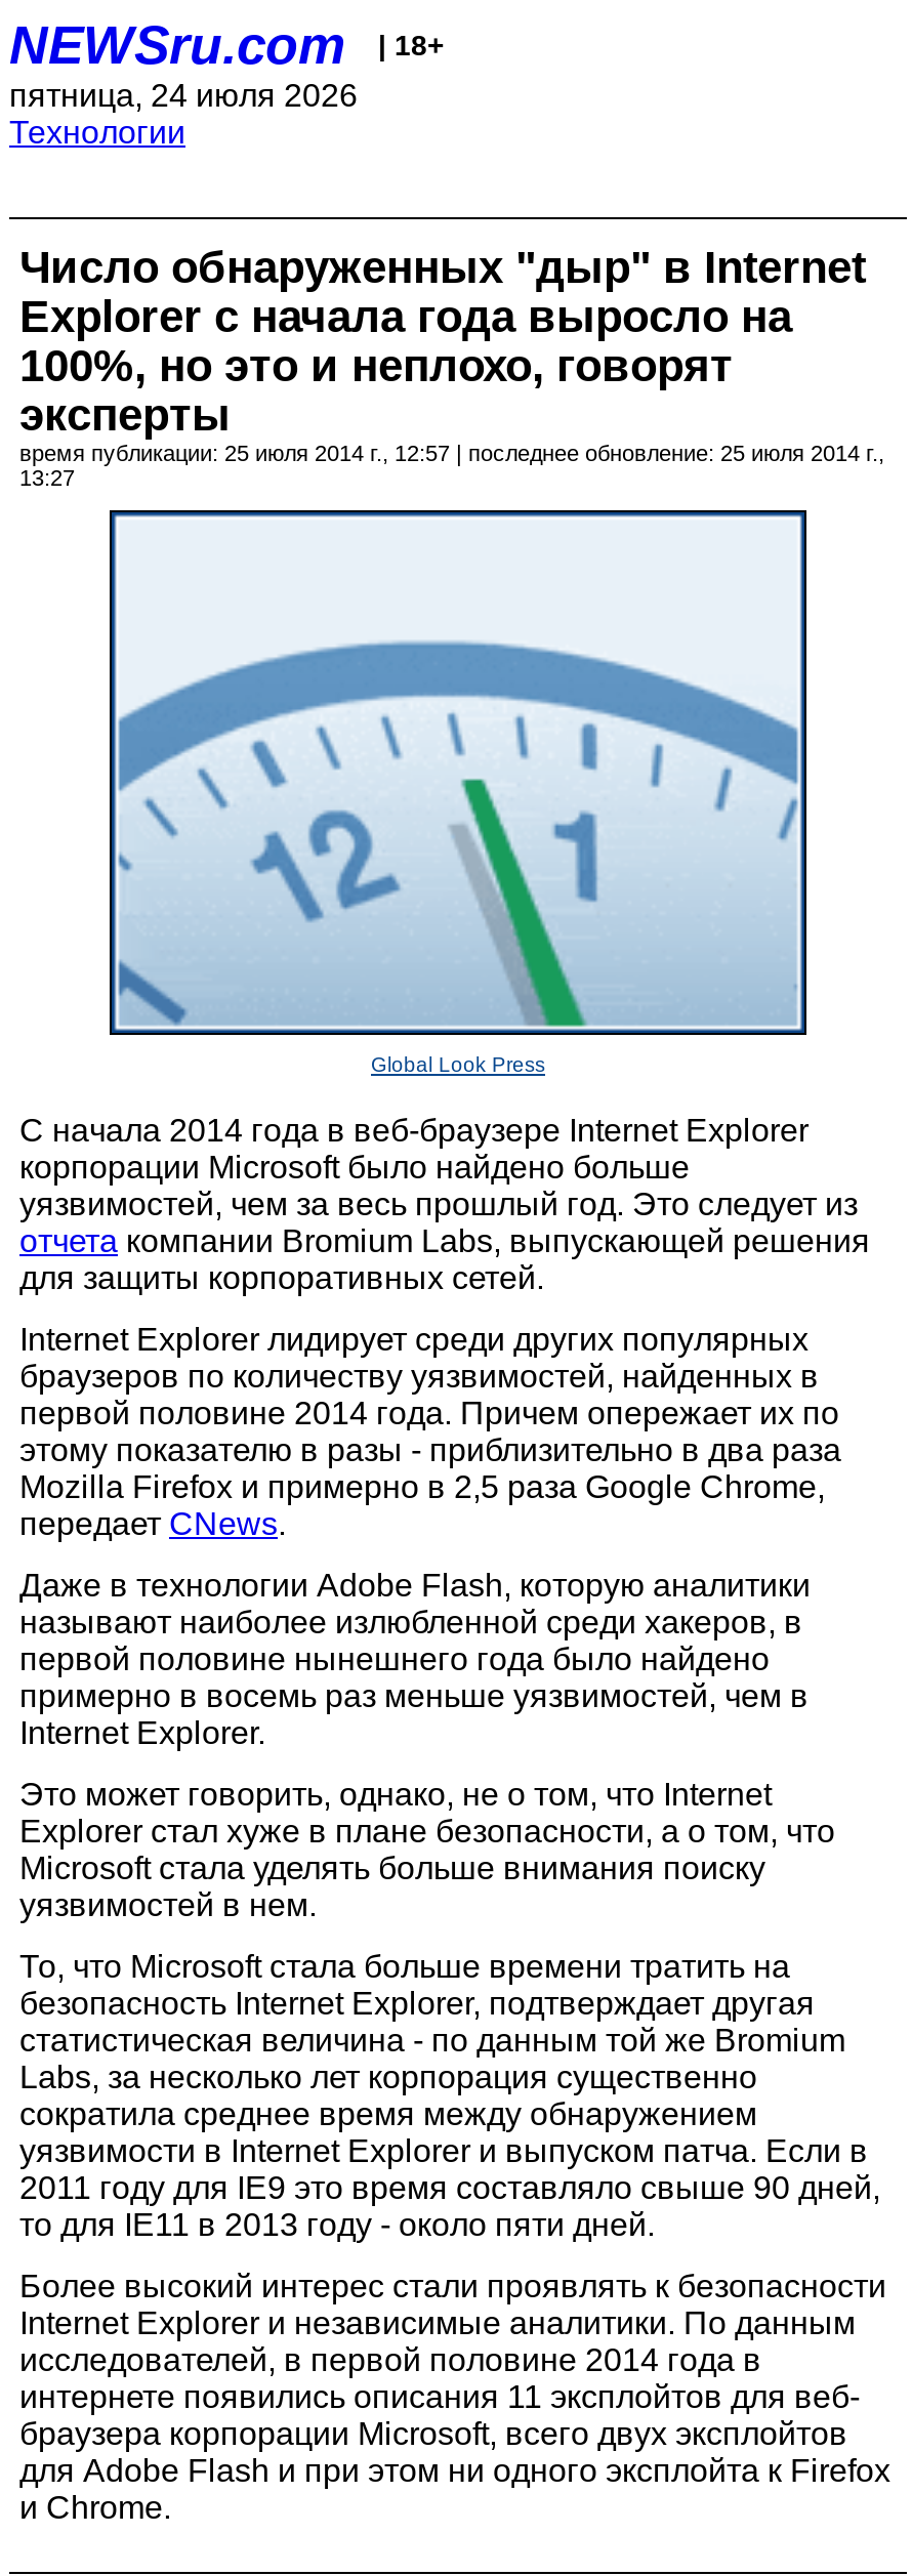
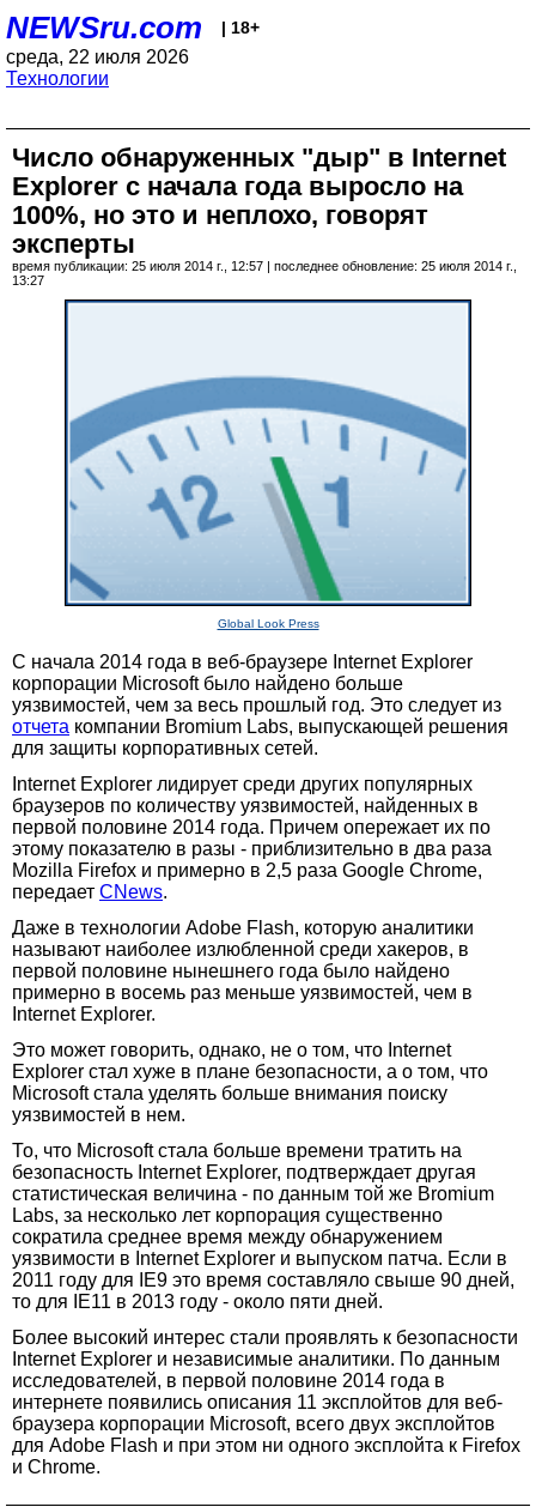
[9,78,358,113] пятница, 24 июля 2026 -> [6,47,189,67] среда, 22 июля 2026

